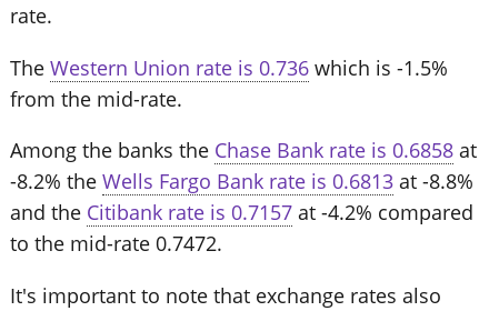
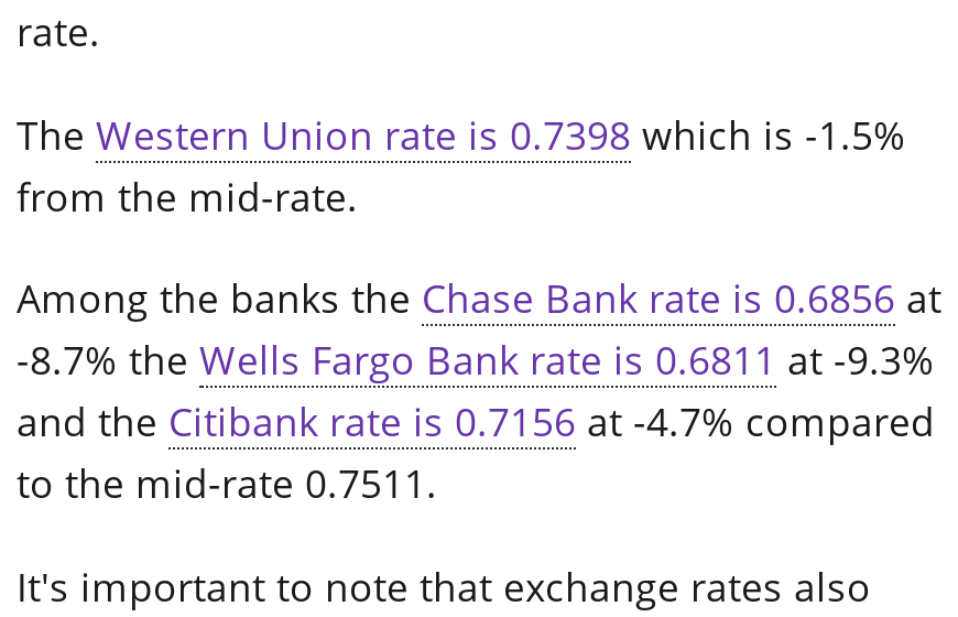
[10,54,448,81] The Western Union rate is 0.736 which is -1.5% -> [17,107,906,160] The Western Union rate is 0.7398 which is -1.5%
[10,137,477,163] Among the banks the Chase Bank rate is 0.6858 at -> [17,271,941,324] Among the banks the Chase Bank rate is 0.6856 at
[10,168,473,195] -8.2% the Wells Fargo Bank rate is 0.6813 at -8.8% -> [17,333,935,386] -8.7% the Wells Fargo Bank rate is 0.6811 at -9.3%
[10,199,473,226] and the Citibank rate is 0.7157 at -4.2% compared -> [17,395,935,448] and the Citibank rate is 0.7156 at -4.7% compared
[10,230,222,257] to the mid-rate 0.7472. -> [17,457,437,509] to the mid-rate 0.7511.

